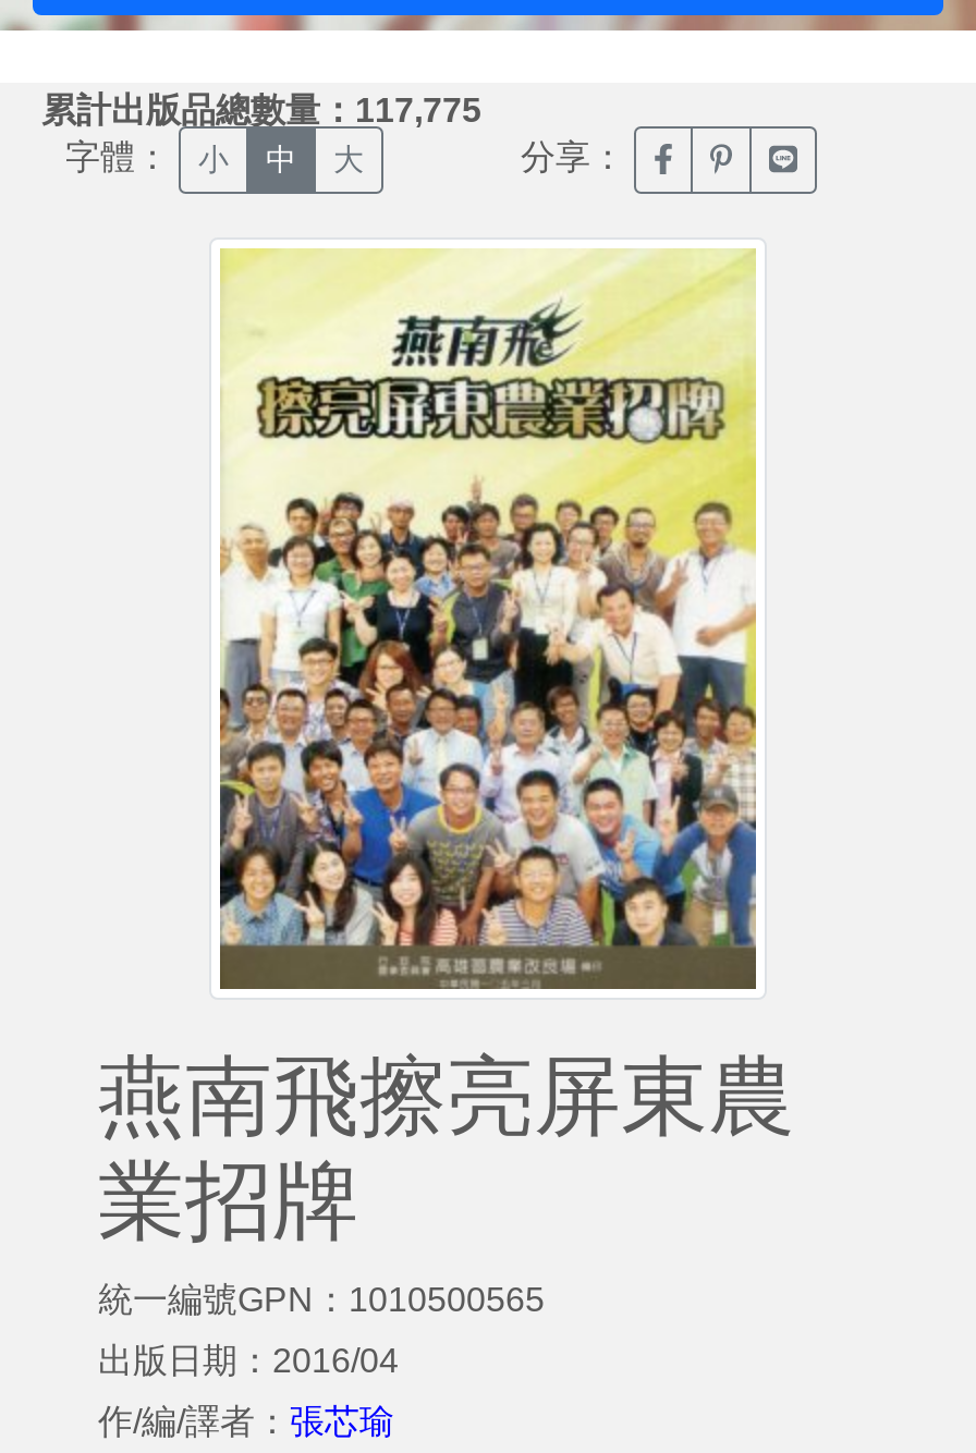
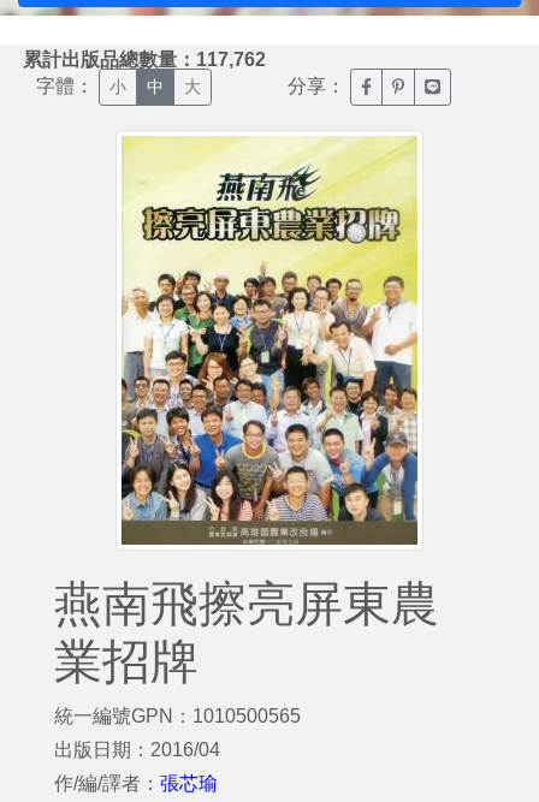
[41,91,481,128] 累計出版品總數量：117,775 -> [23,49,266,69] 累計出版品總數量：117,762

